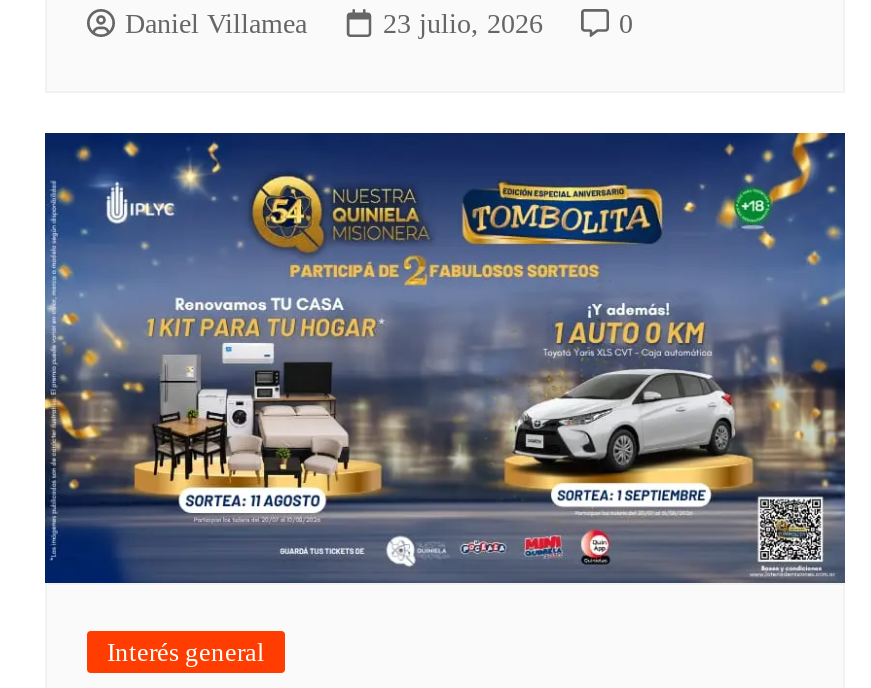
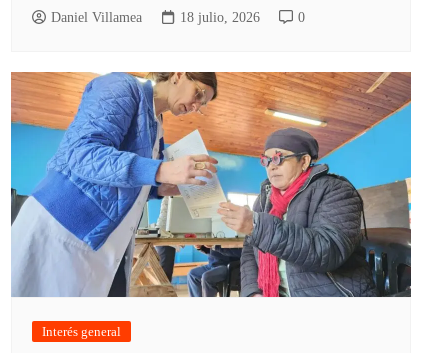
[383,9,543,39] 23 julio, 2026 -> [180,10,260,25] 18 julio, 2026
[43,130,847,584] [image] -> [10,71,412,298] [image]

